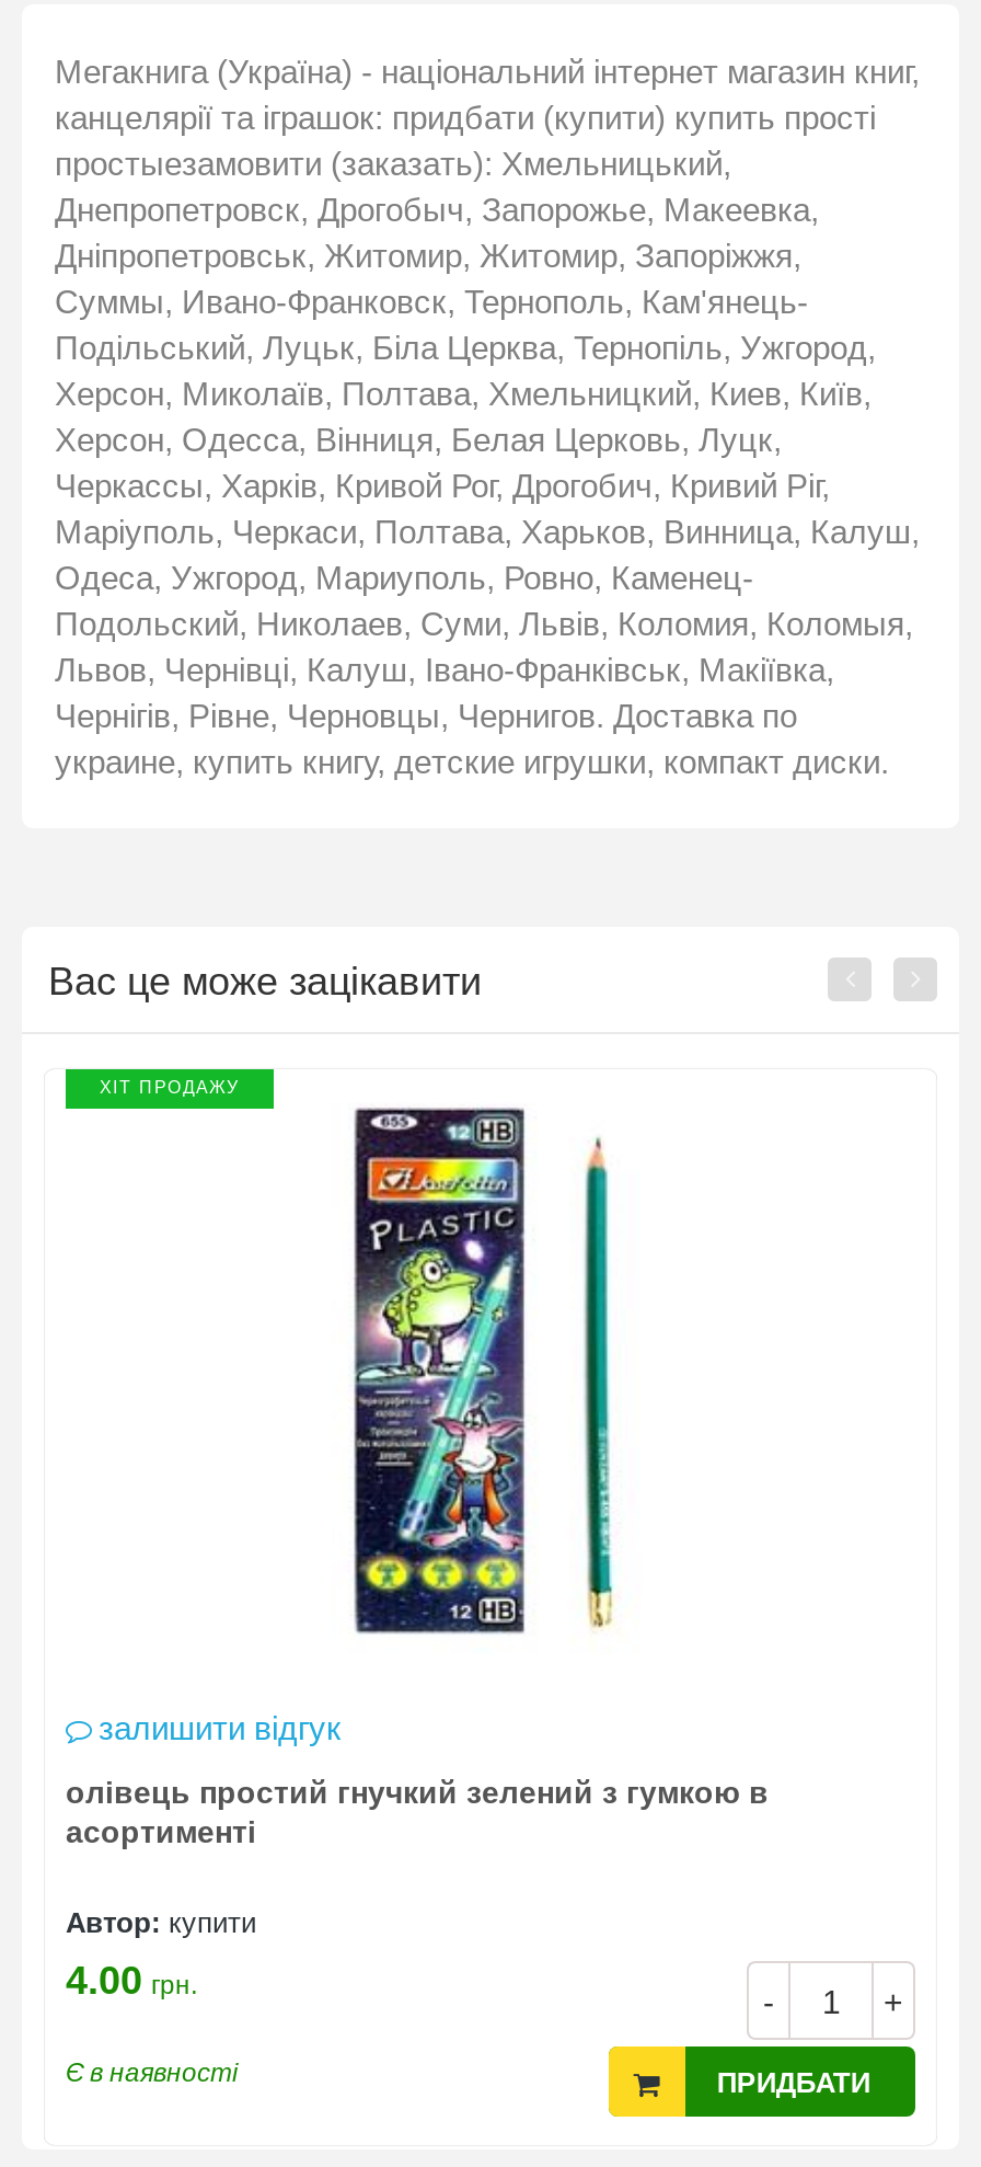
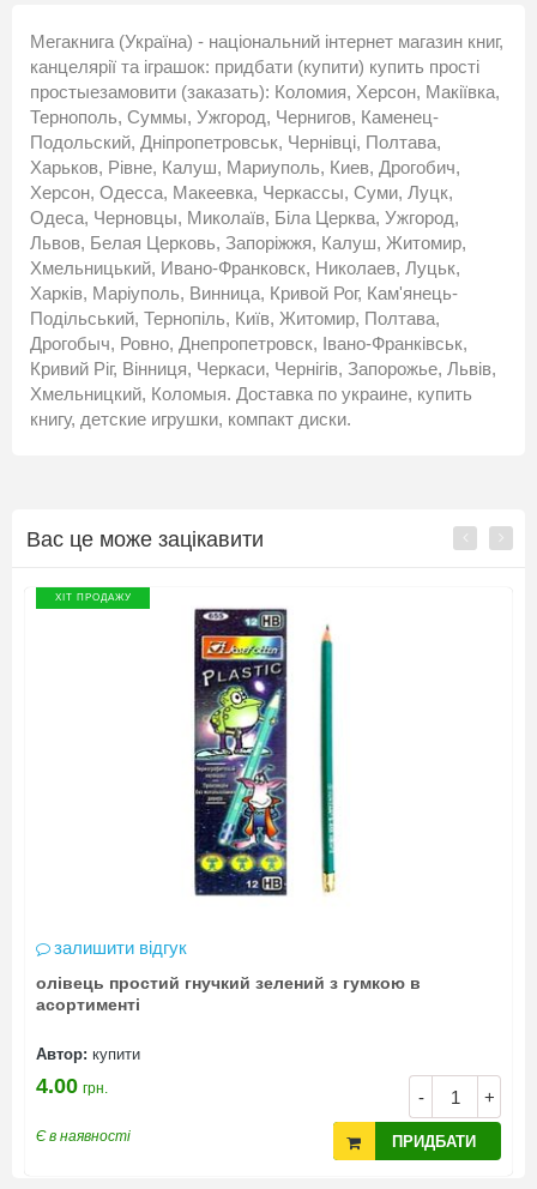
[55,145,920,780] простыезамовити (заказать): Хмельницький, | Днепропетровск, Дрогобыч, Запорожье, Макеевка, | Дніпропетровськ, Житомир, Житомир, Запоріжжя, | Суммы, Ивано-Франковск, Тернополь, Кам'янець- | Подільський, Луцьк, Біла Церква, Тернопіль, Ужгород, | Херсон, Миколаїв, Полтава, Хмельницкий, Киев, Київ, | Херсон, Одесса, Вінниця, Белая Церковь, Луцк, | Черкассы, Харків, Кривой Рог, Дрогобич, Кривий Ріг, | Маріуполь, Черкаси, Полтава, Харьков, Винница, Калуш, | Одеса, Ужгород, Мариуполь, Ровно, Каменец- | Подольский, Николаев, Суми, Львів, Коломия, Коломыя, | Львов, Чернівці, Калуш, Івано-Франківськ, Макіївка, | Чернігів, Рівне, Черновцы, Чернигов. Доставка по | украине, купить книгу, детские игрушки, компакт диски. -> [30,82,500,429] простыезамовити (заказать): Коломия, Херсон, Макіївка, | Тернополь, Суммы, Ужгород, Чернигов, Каменец- | Подольский, Дніпропетровськ, Чернівці, Полтава, | Харьков, Рівне, Калуш, Мариуполь, Киев, Дрогобич, | Херсон, Одесса, Макеевка, Черкассы, Суми, Луцк, | Одеса, Черновцы, Миколаїв, Біла Церква, Ужгород, | Львов, Белая Церковь, Запоріжжя, Калуш, Житомир, | Хмельницький, Ивано-Франковск, Николаев, Луцьк, | Харків, Маріуполь, Винница, Кривой Рог, Кам'янець- | Подільський, Тернопіль, Київ, Житомир, Полтава, | Дрогобыч, Ровно, Днепропетровск, Івано-Франківськ, | Кривий Ріг, Вінниця, Черкаси, Чернігів, Запорожье, Львів, | Хмельницкий, Коломыя. Доставка по украине, купить | книгу, детские игрушки, компакт диски.

